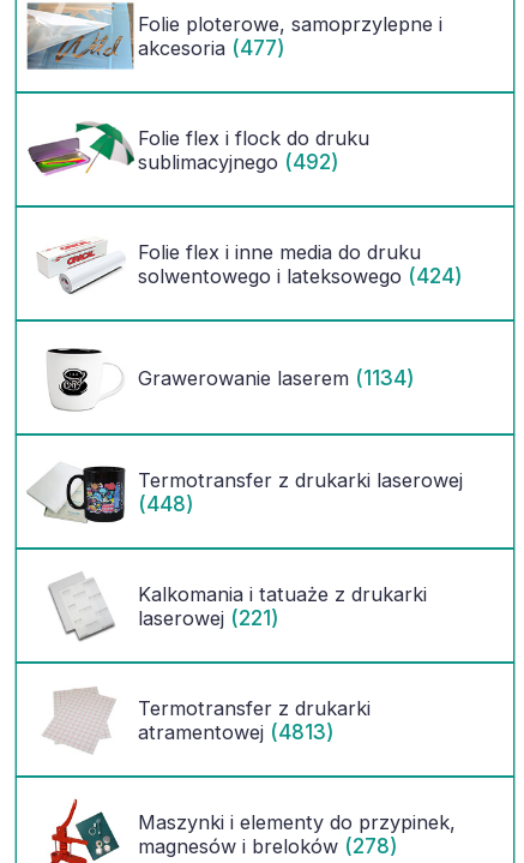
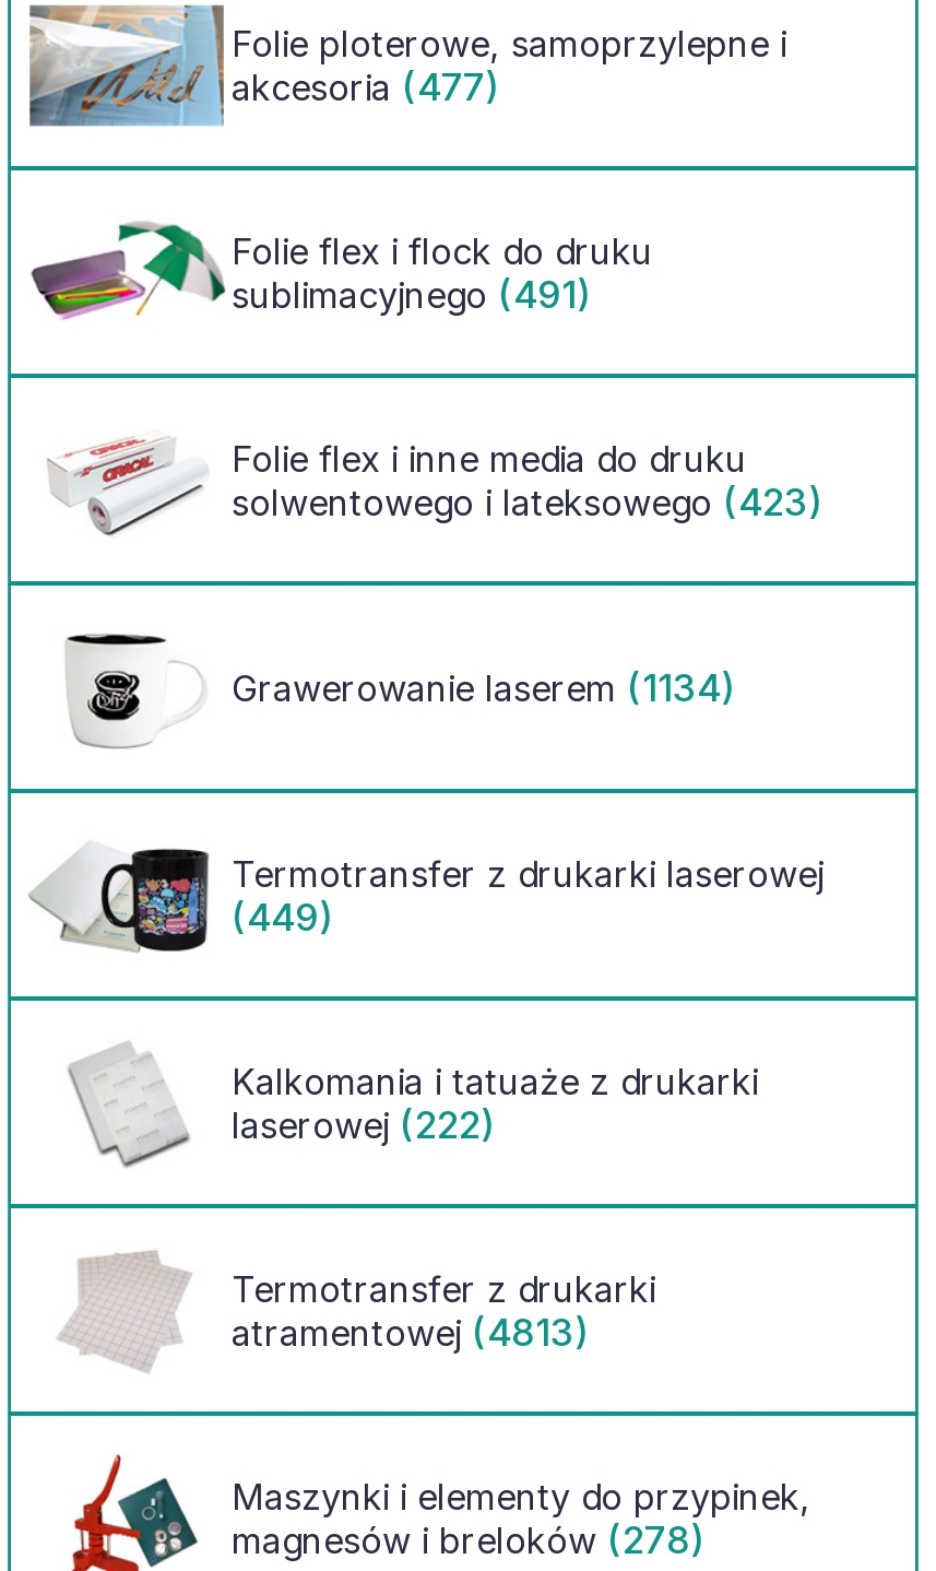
[138,148,339,173] sublimacyjnego (492) -> [232,270,592,316] sublimacyjnego (491)
[138,262,463,287] solwentowego i lateksowego (424) -> [232,477,824,523] solwentowego i lateksowego (423)
[138,490,194,516] (448) -> [232,893,334,938] (449)
[138,604,279,630] laserowej (221) -> [232,1100,496,1146] laserowej (222)

